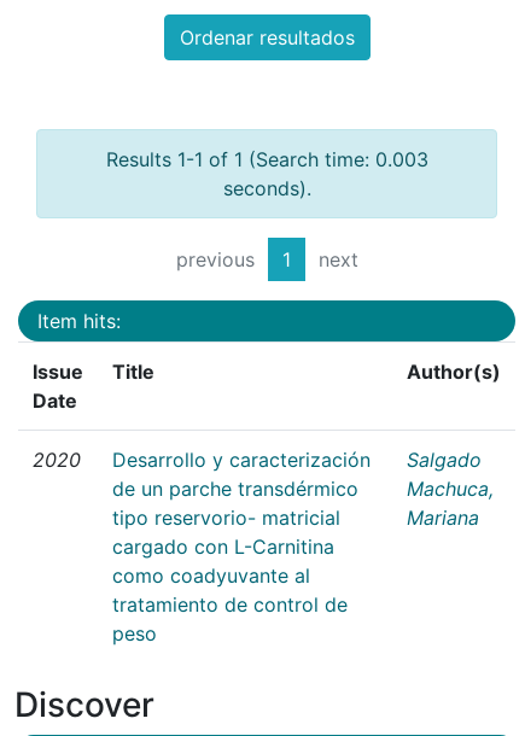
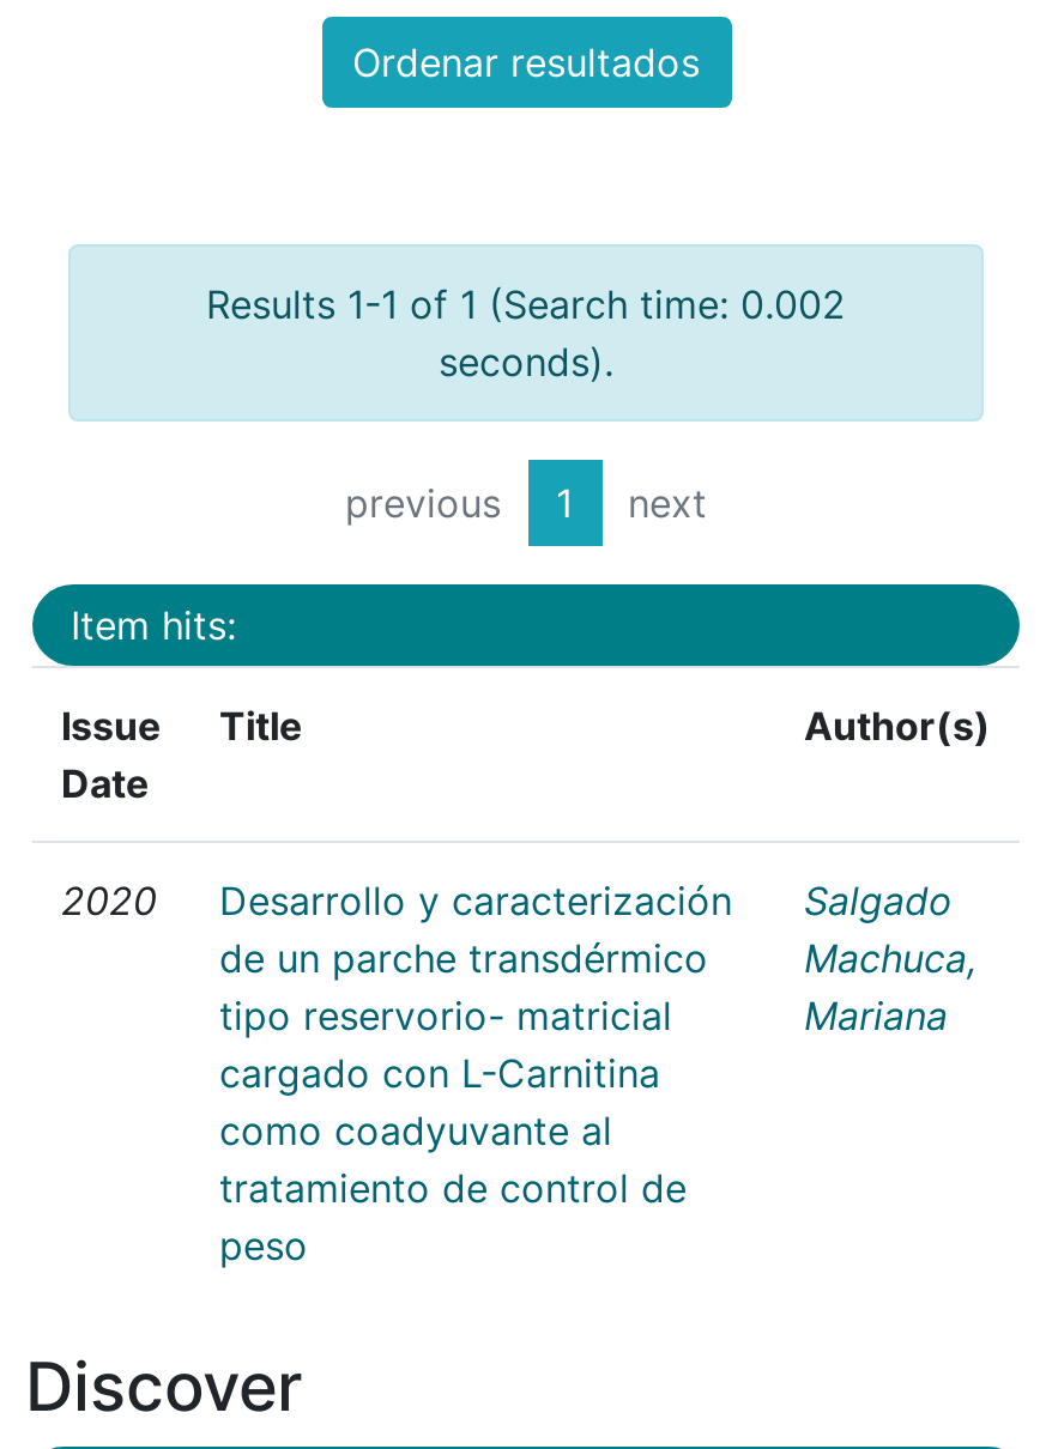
[106,147,428,171] Results 1-1 of 1 (Search time: 0.003 -> [206,280,846,328] Results 1-1 of 1 (Search time: 0.002

